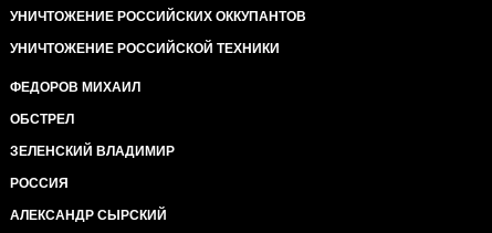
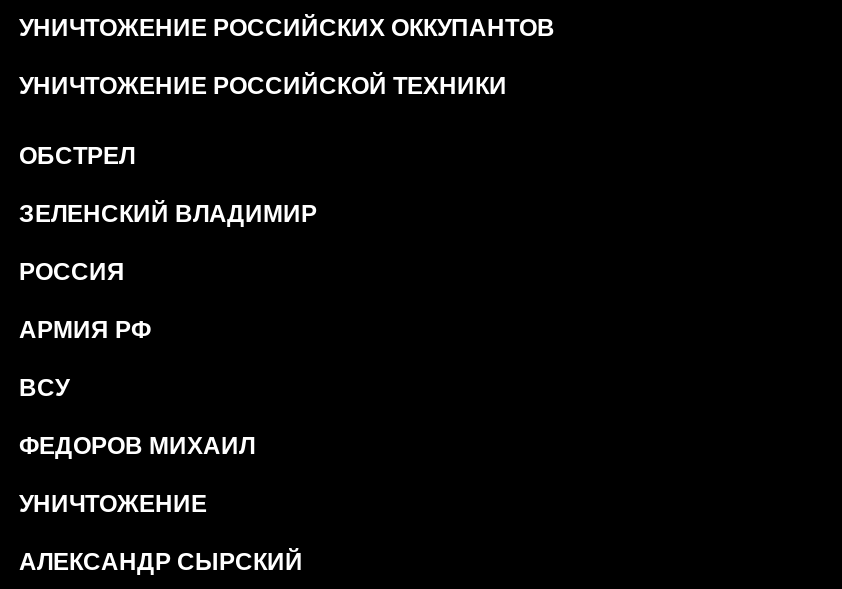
moved [10,80,140,95] -> [19,432,255,460]: ФЕДОРОВ МИХАИЛ
moved [10,112,175,191] -> [19,142,317,286]: ОБСТРЕЛ | ЗЕЛЕНСКИЙ ВЛАДИМИР | РОССИЯ
none -> [19,316,207,518] АРМИЯ РФ | ВСУ | УНИЧТОЖЕНИЕ

